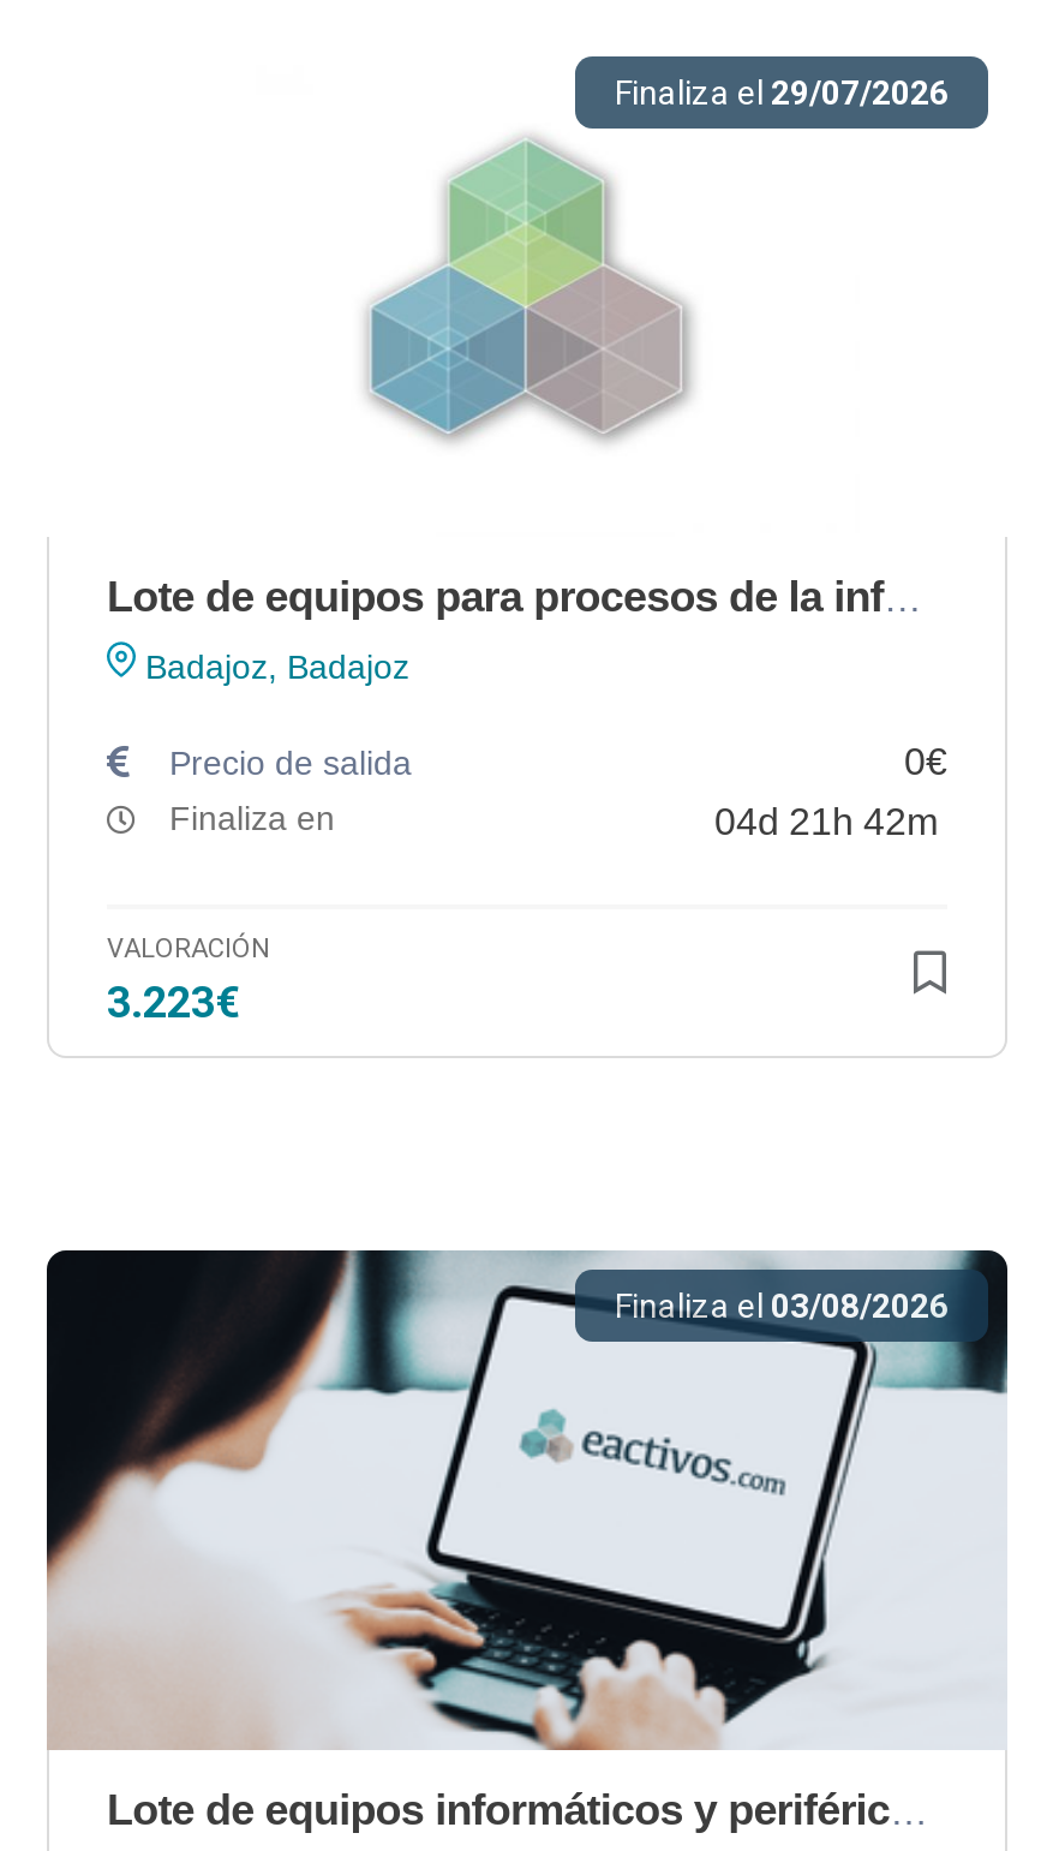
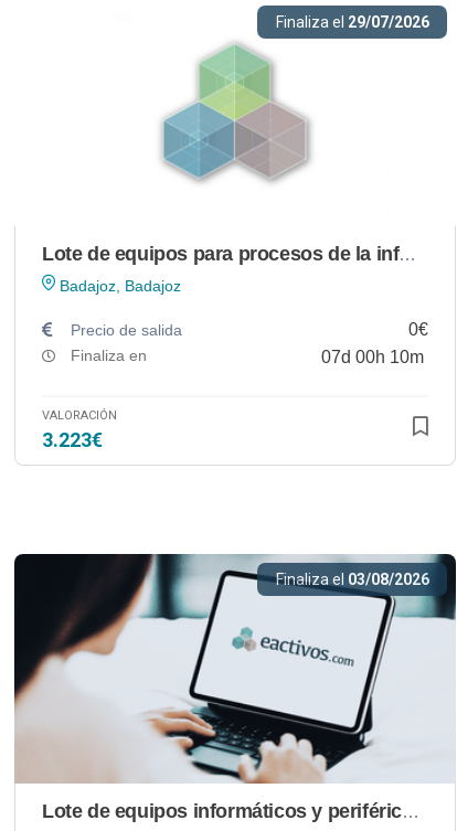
[714,802,938,842] 04d 21h 42m -> [321,348,424,367] 07d 00h 10m

